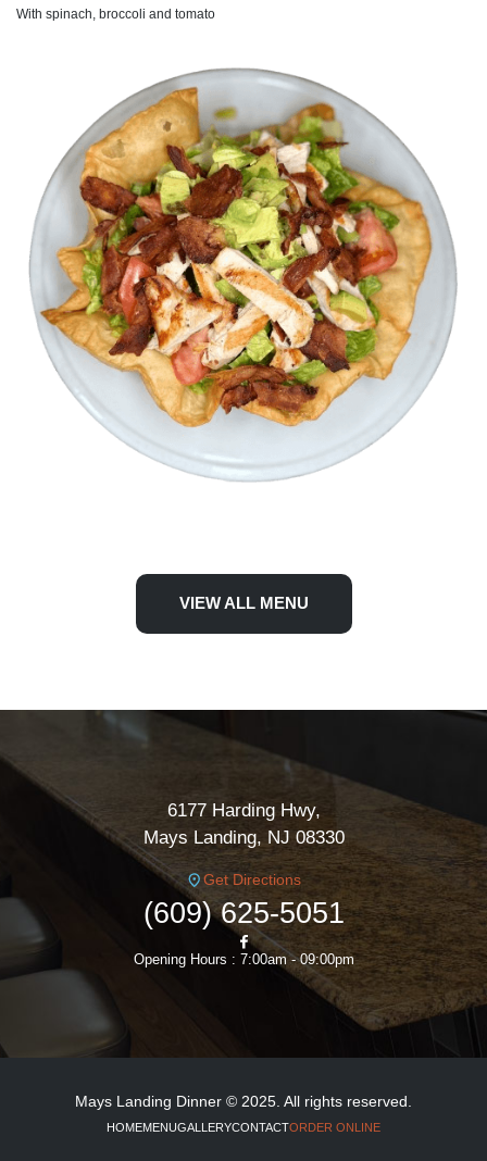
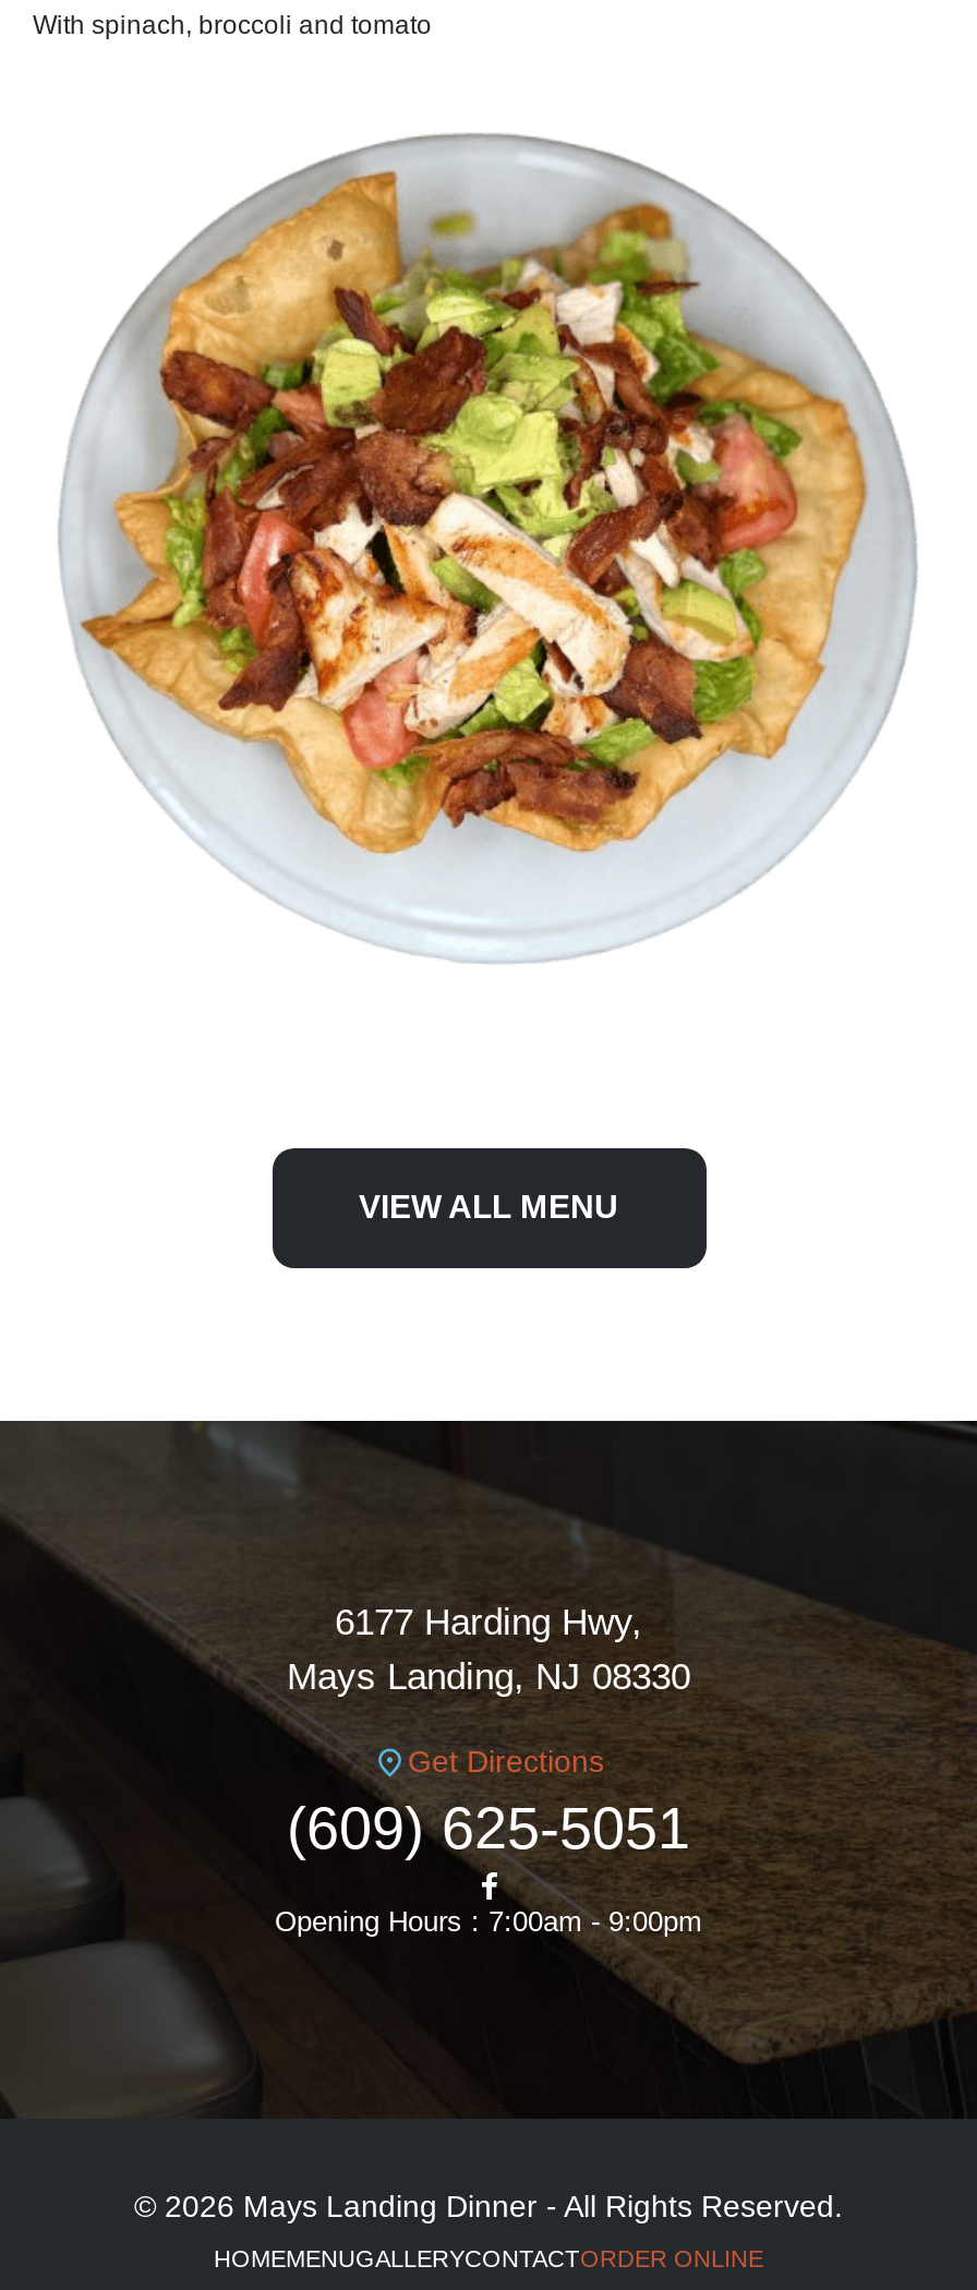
[133,952,354,968] Opening Hours : 7:00am - 09:00pm -> [275,1906,702,1939] Opening Hours : 7:00am - 9:00pm
[75,1092,412,1110] Mays Landing Dinner © 2025. All rights reserved. -> [134,2188,843,2223] © 2026 Mays Landing Dinner - All Rights Reserved.

